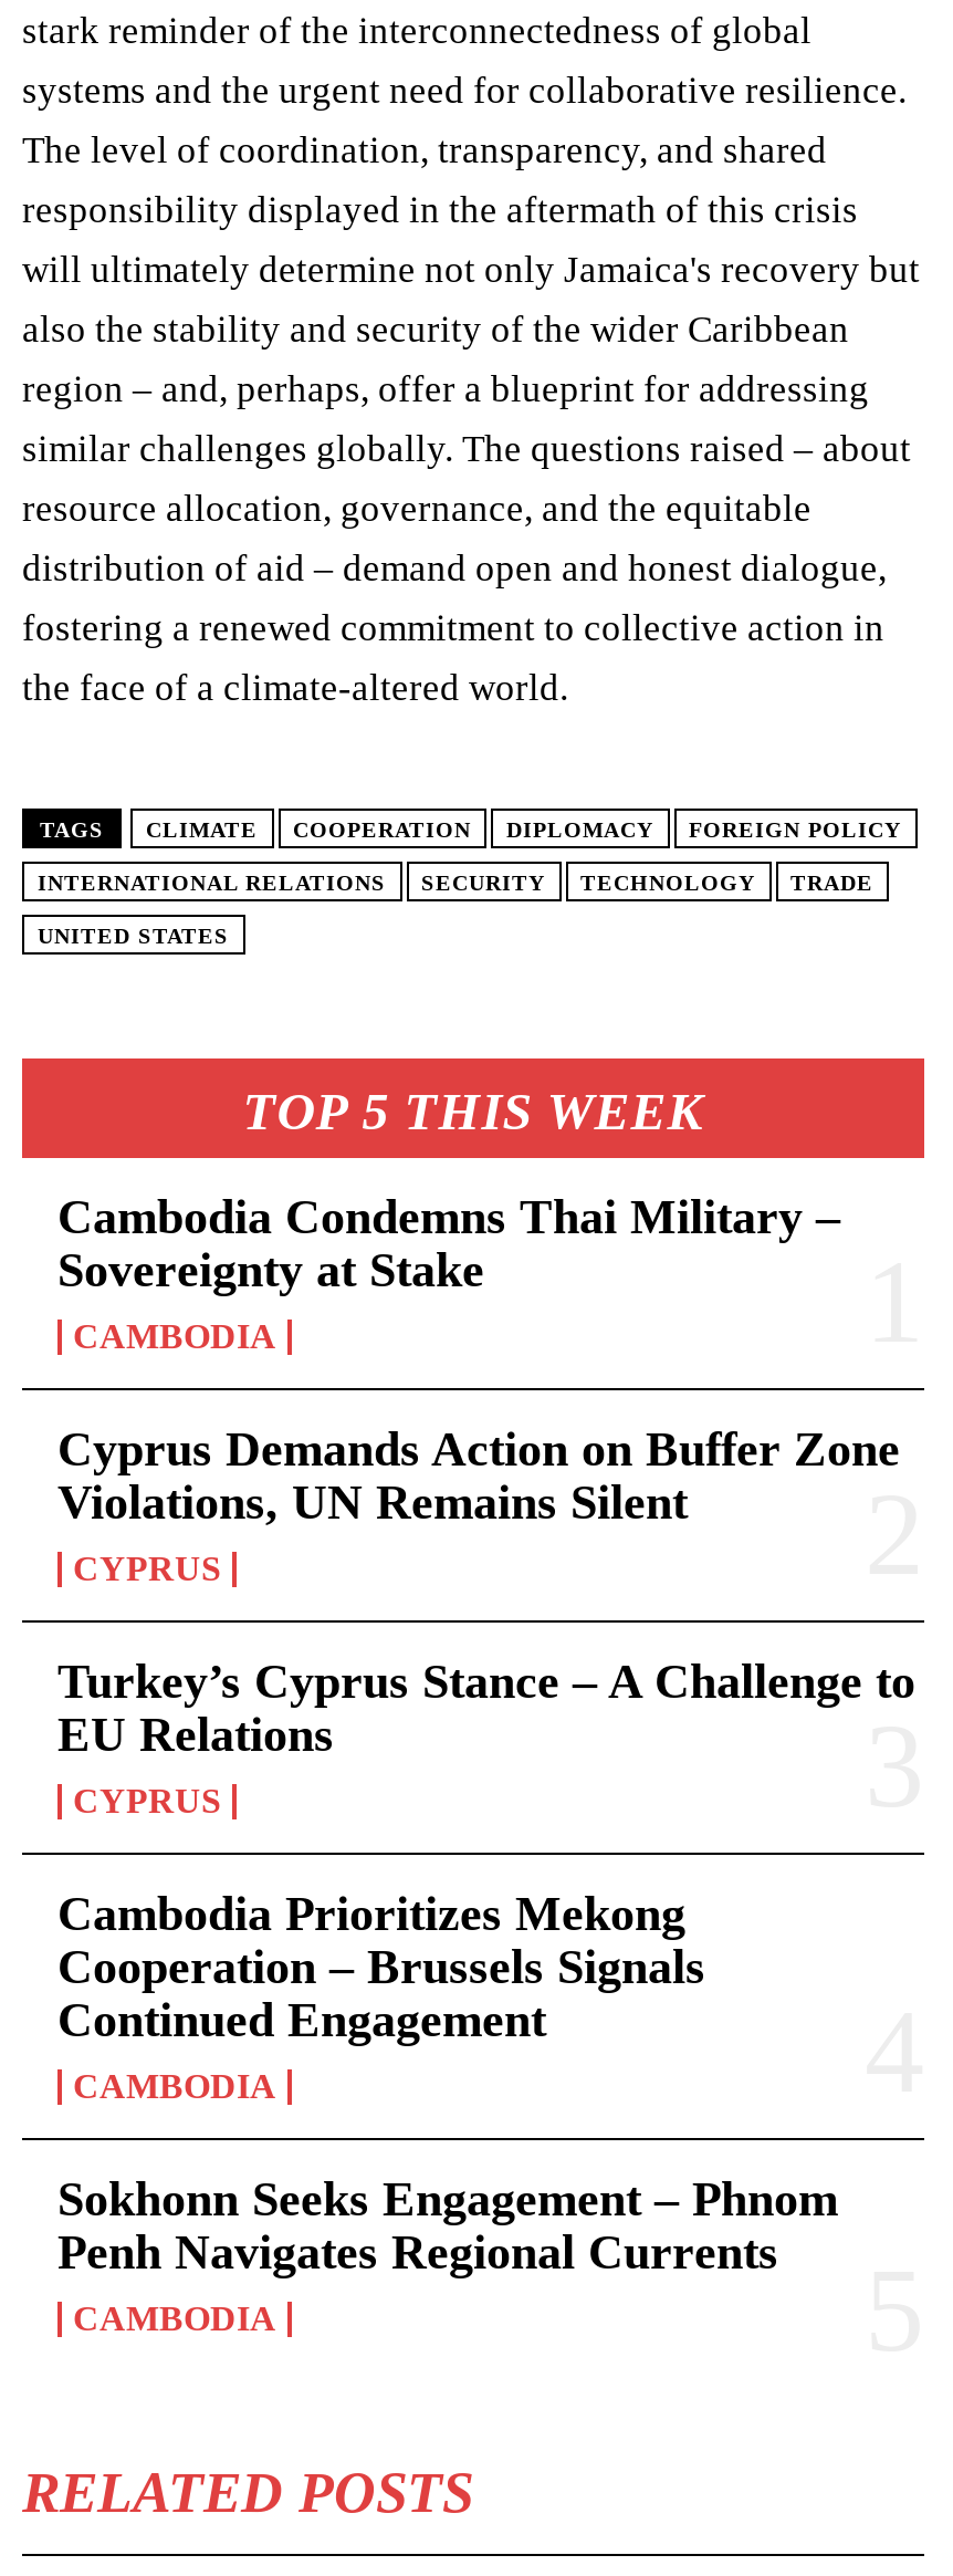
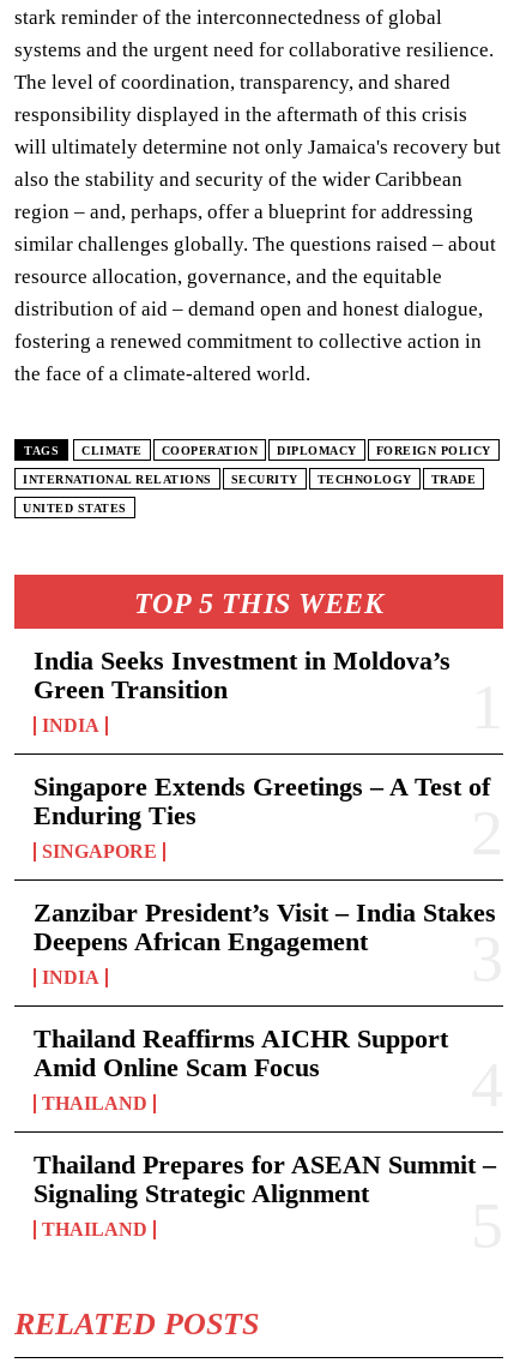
[57,1188,840,1354] Cambodia Condemns Thai Military – | Sovereignty at Stake | CAMBODIA -> [34,645,451,735] India Seeks Investment in Moldova’s | Green Transition | INDIA
[57,1420,900,1586] Cyprus Demands Action on Buffer Zone | Violations, UN Remains Silent | CYPRUS -> [34,771,490,861] Singapore Extends Greetings – A Test of | Enduring Ties | SINGAPORE
[57,1653,915,1819] Turkey’s Cyprus Stance – A Challenge to | EU Relations | CYPRUS -> [34,897,496,987] Zanzibar President’s Visit – India Stakes | Deepens African Engagement | INDIA
[57,1885,705,2104] Cambodia Prioritizes Mekong | Cooperation – Brussels Signals | Continued Engagement | CAMBODIA -> [34,1023,448,1113] Thailand Reaffirms AICHR Support | Amid Online Scam Focus | THAILAND
[57,2170,838,2336] Sokhonn Seeks Engagement – Phnom | Penh Navigates Regional Currents | CAMBODIA -> [34,1149,496,1239] Thailand Prepares for ASEAN Summit – | Signaling Strategic Alignment | THAILAND

